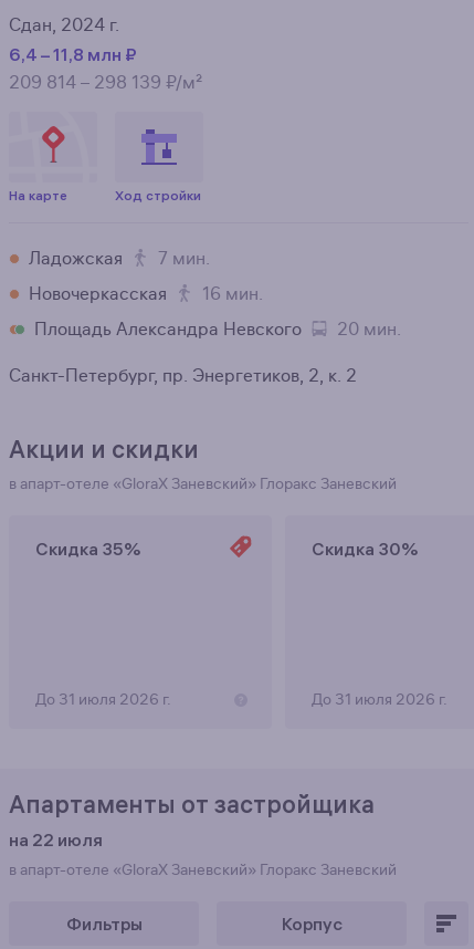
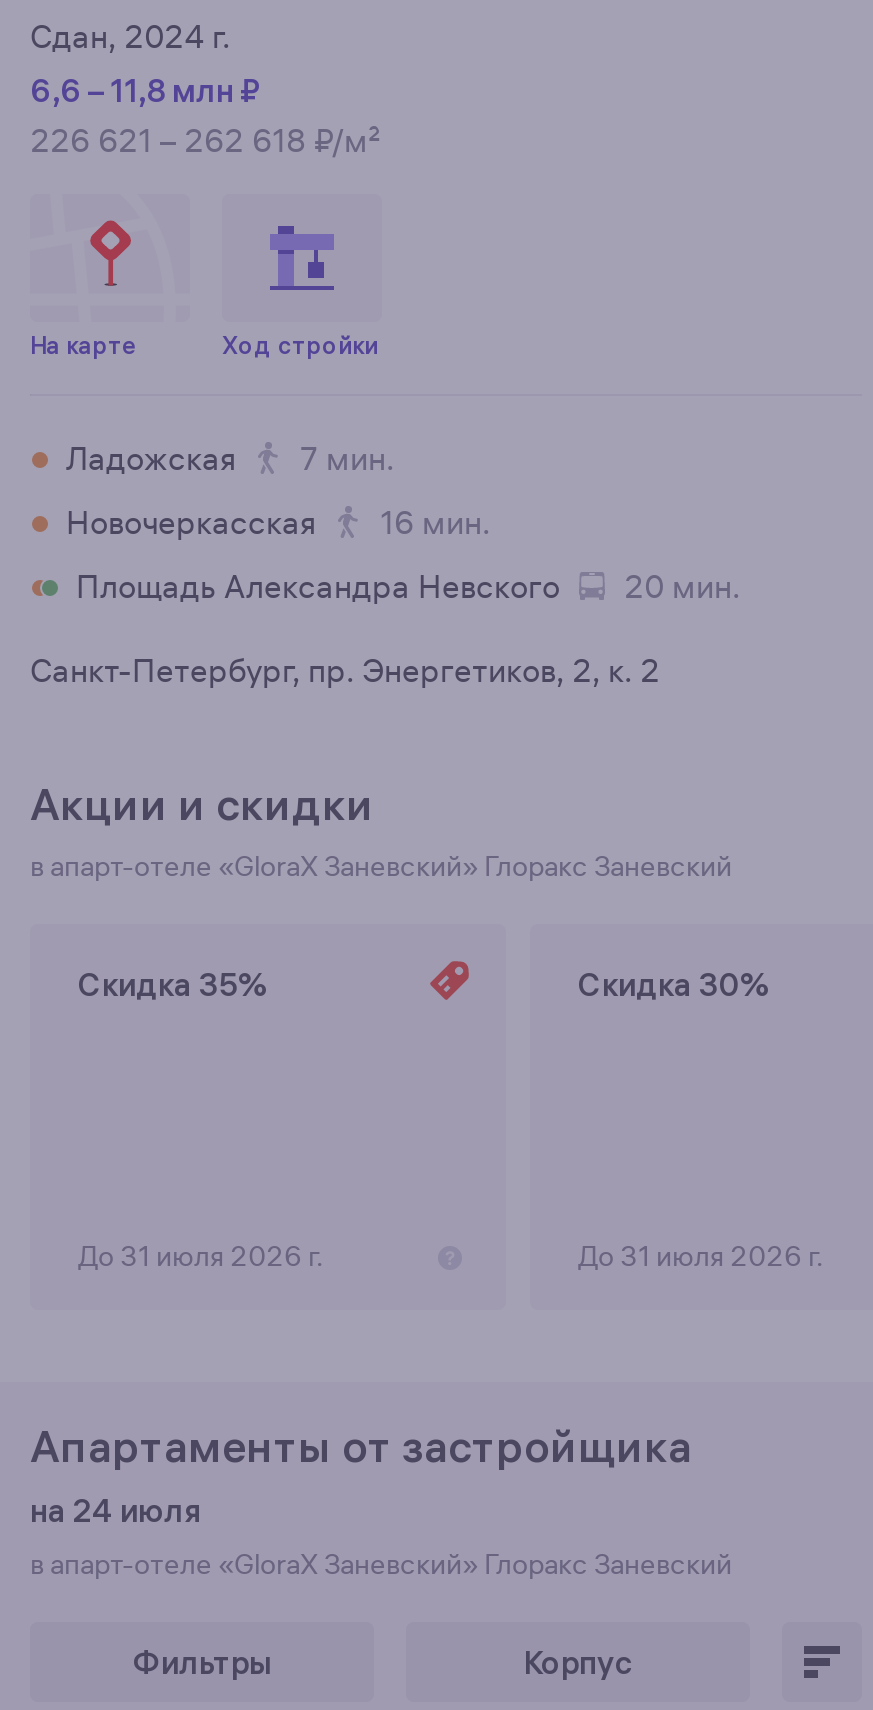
[9,43,137,65] 6,4 – 11,8 млн ₽ -> [30,69,262,109] 6,6 – 11,8 млн ₽
[9,72,202,94] 209 814 – 298 139 ₽/м² -> [30,121,380,161] 226 621 – 262 618 ₽/м²
[9,828,103,850] на 22 июля -> [30,1489,202,1529] на 24 июля

